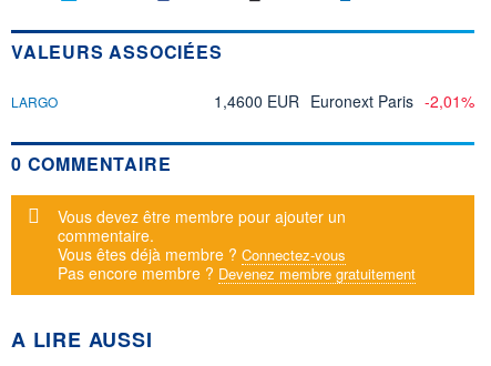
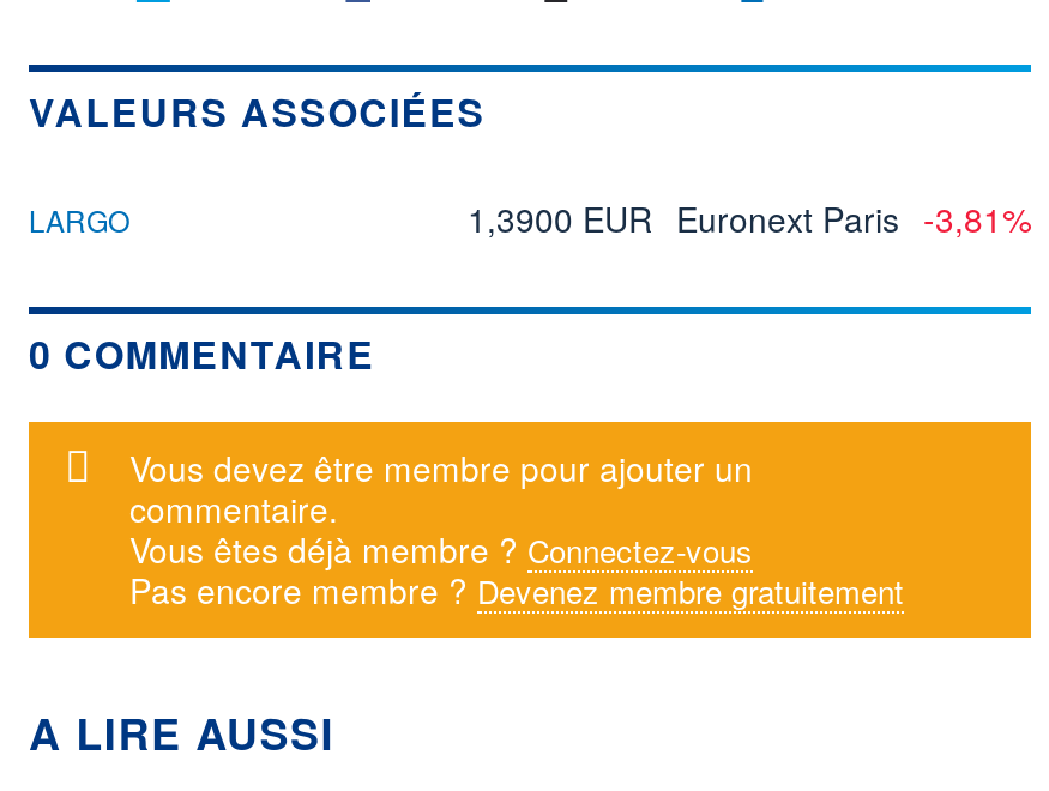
[214,90,474,112] 1,4600 EUR Euronext Paris -2,01% -> [468,194,1031,242] 1,3900 EUR Euronext Paris -3,81%

